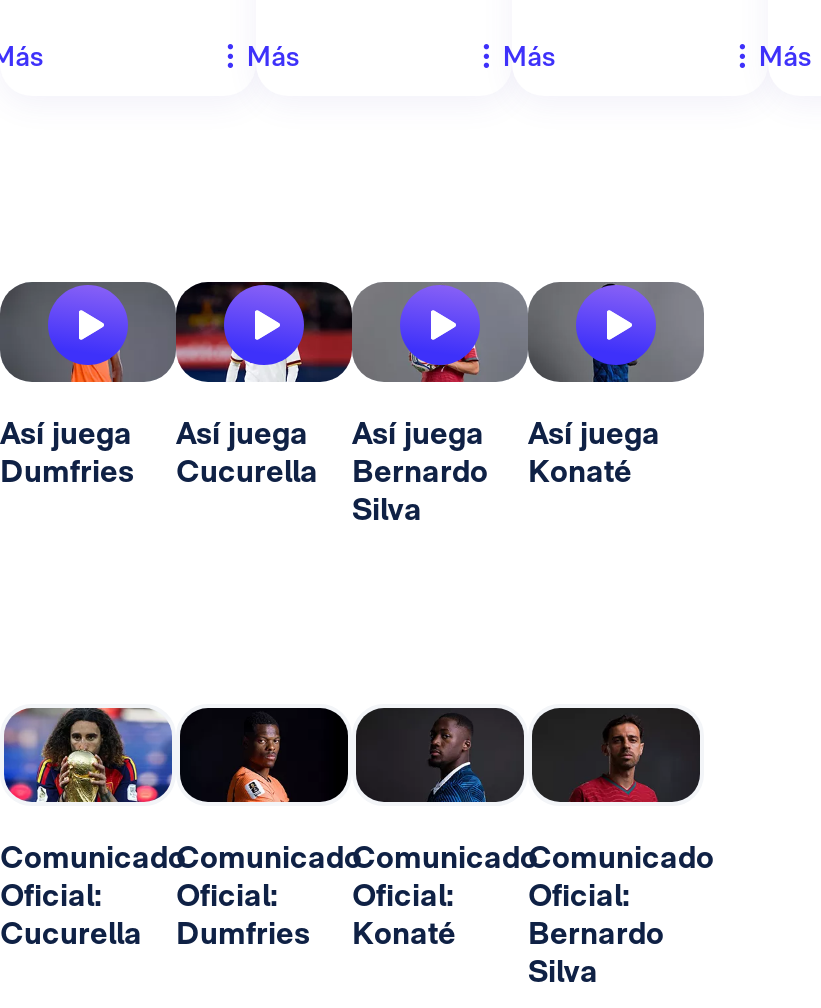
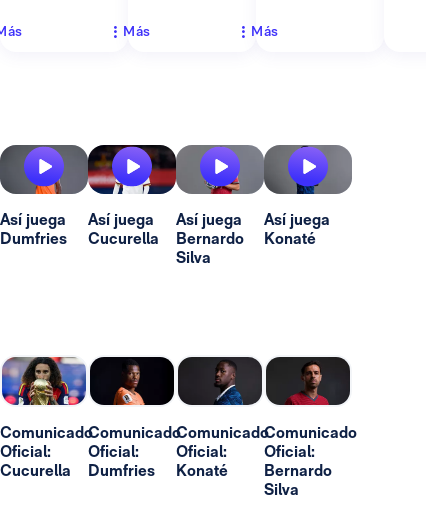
[759,40,812,72] Más -> none

